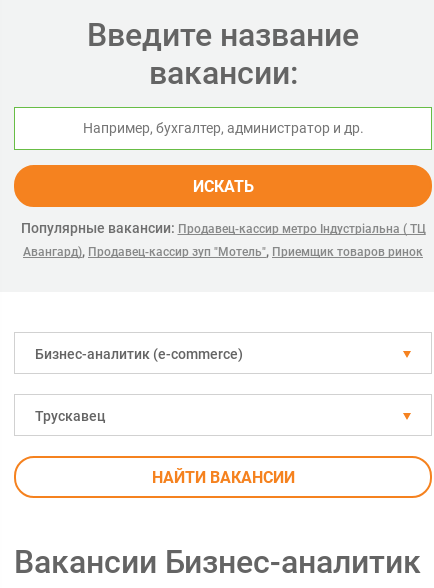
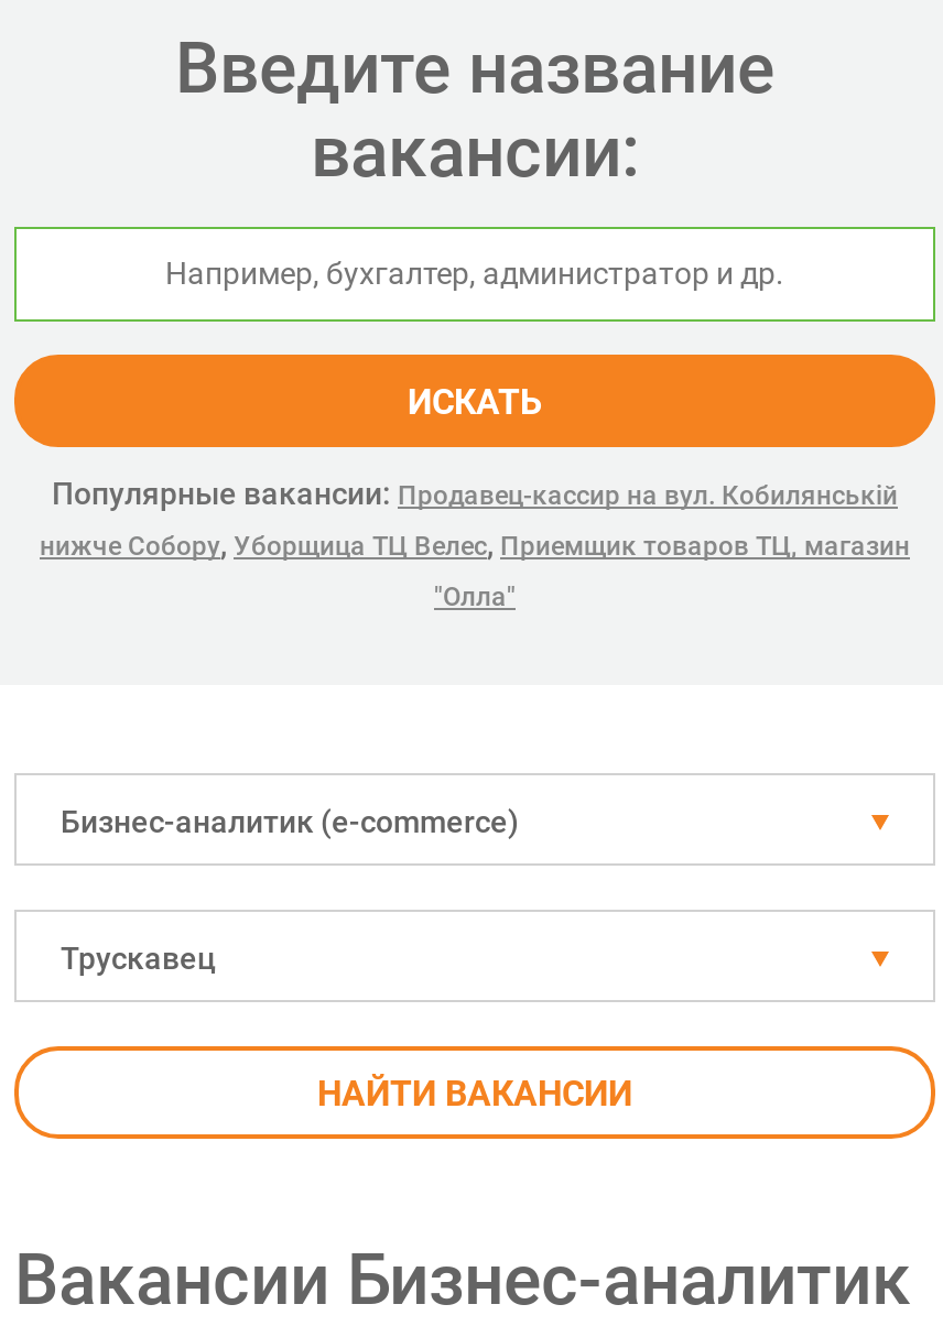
[20,220,425,259] Популярные вакансии: Продавец-кассир метро Індустріальна ( ТЦ | Авангард), Продавец-кассир зуп "Мотель", Приемщик товаров ринок -> [40,476,910,612] Популярные вакансии: Продавец-кассир на вул. Кобилянській | нижче Собору, Уборщица ТЦ Велес, Приемщик товаров ТЦ, магазин | "Олла"

